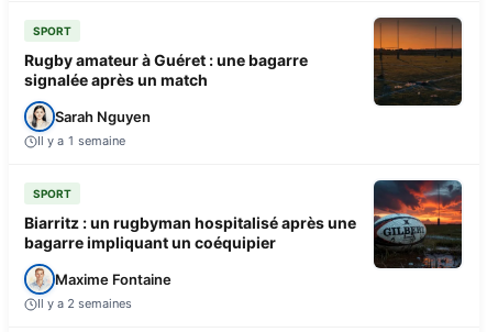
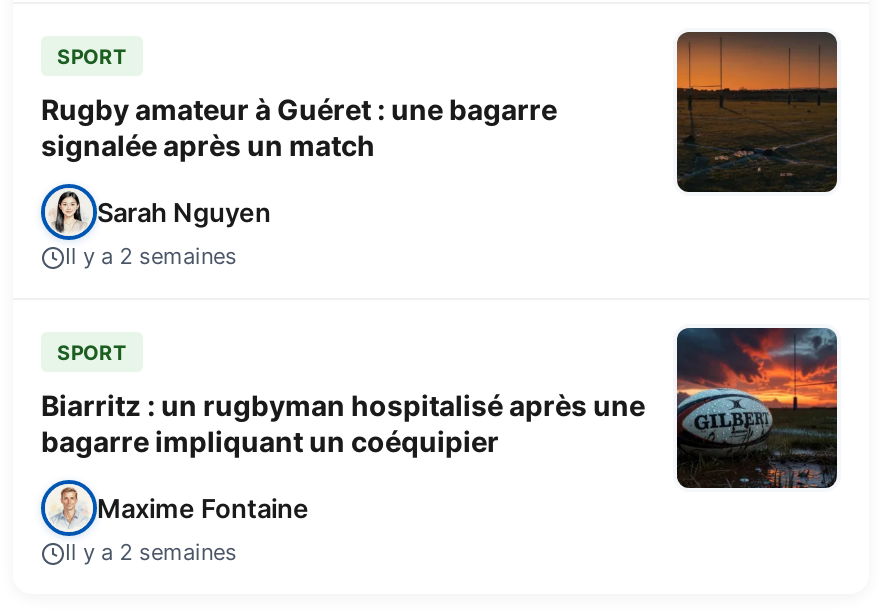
[37,133,125,149] Il y a 1 semaine -> [65,242,237,270] Il y a 2 semaines

